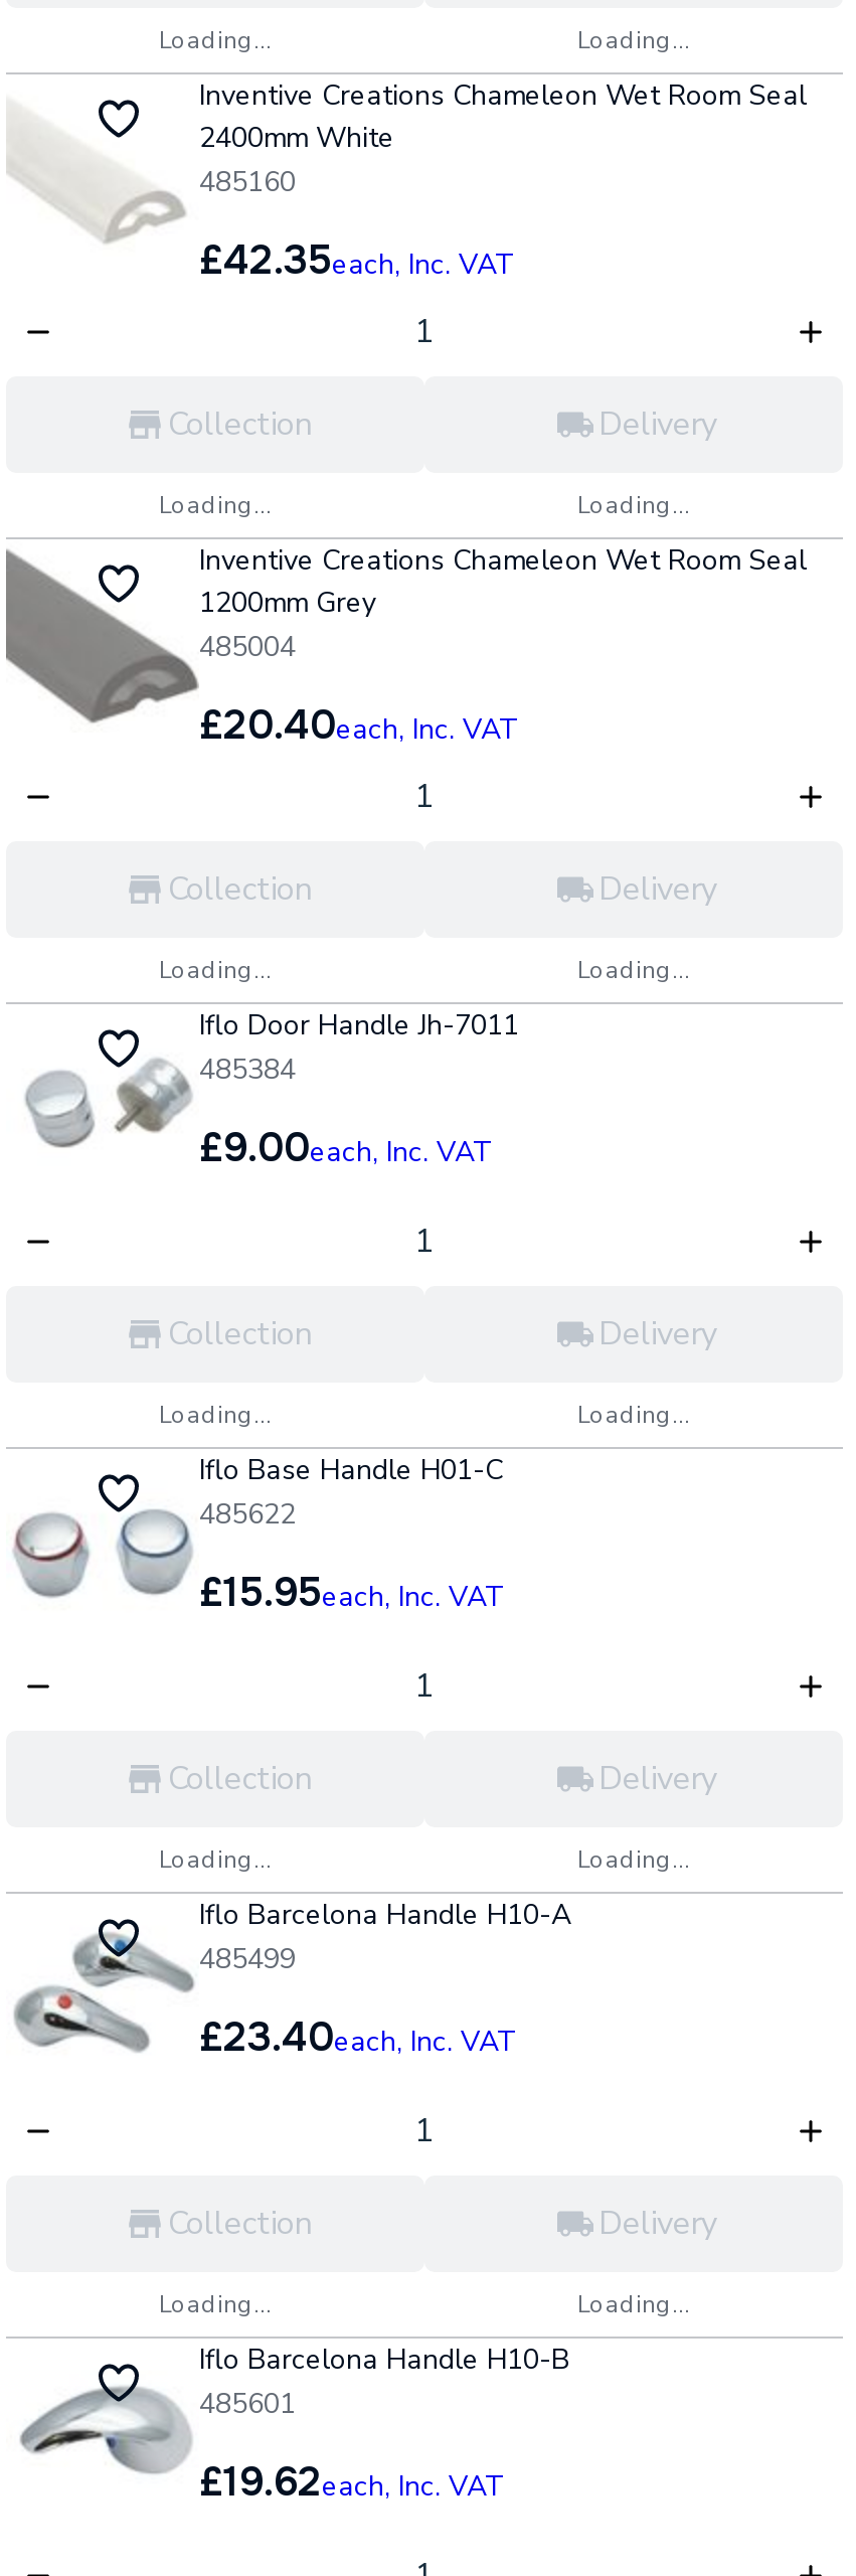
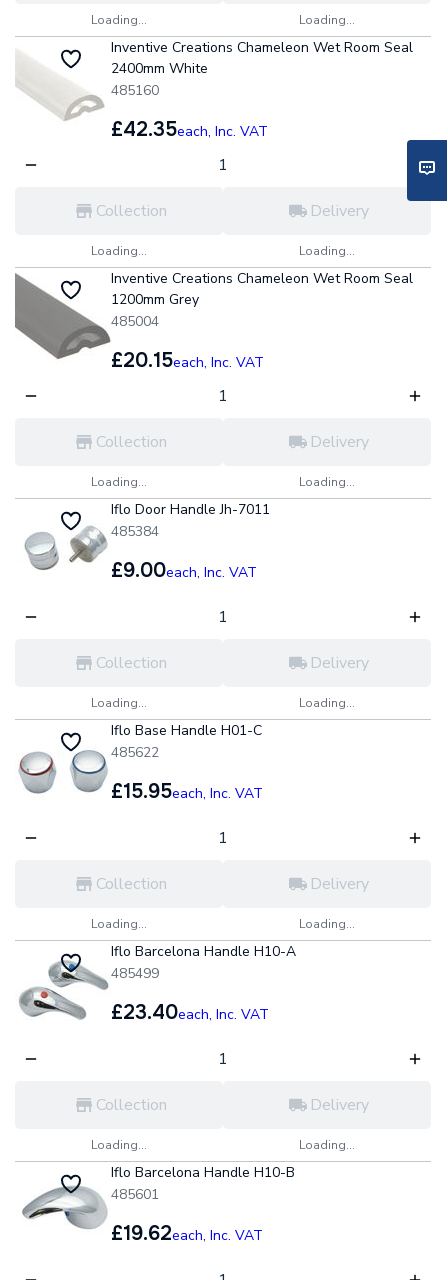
none -> [406,139,444,202] [image]
[199,700,519,751] £20.40each, Inc. VAT -> [111,348,264,373] £20.15each, Inc. VAT

